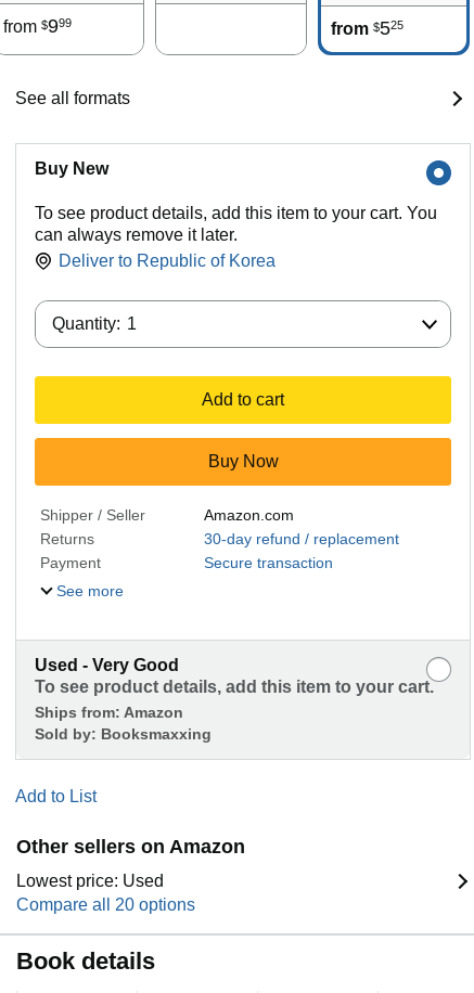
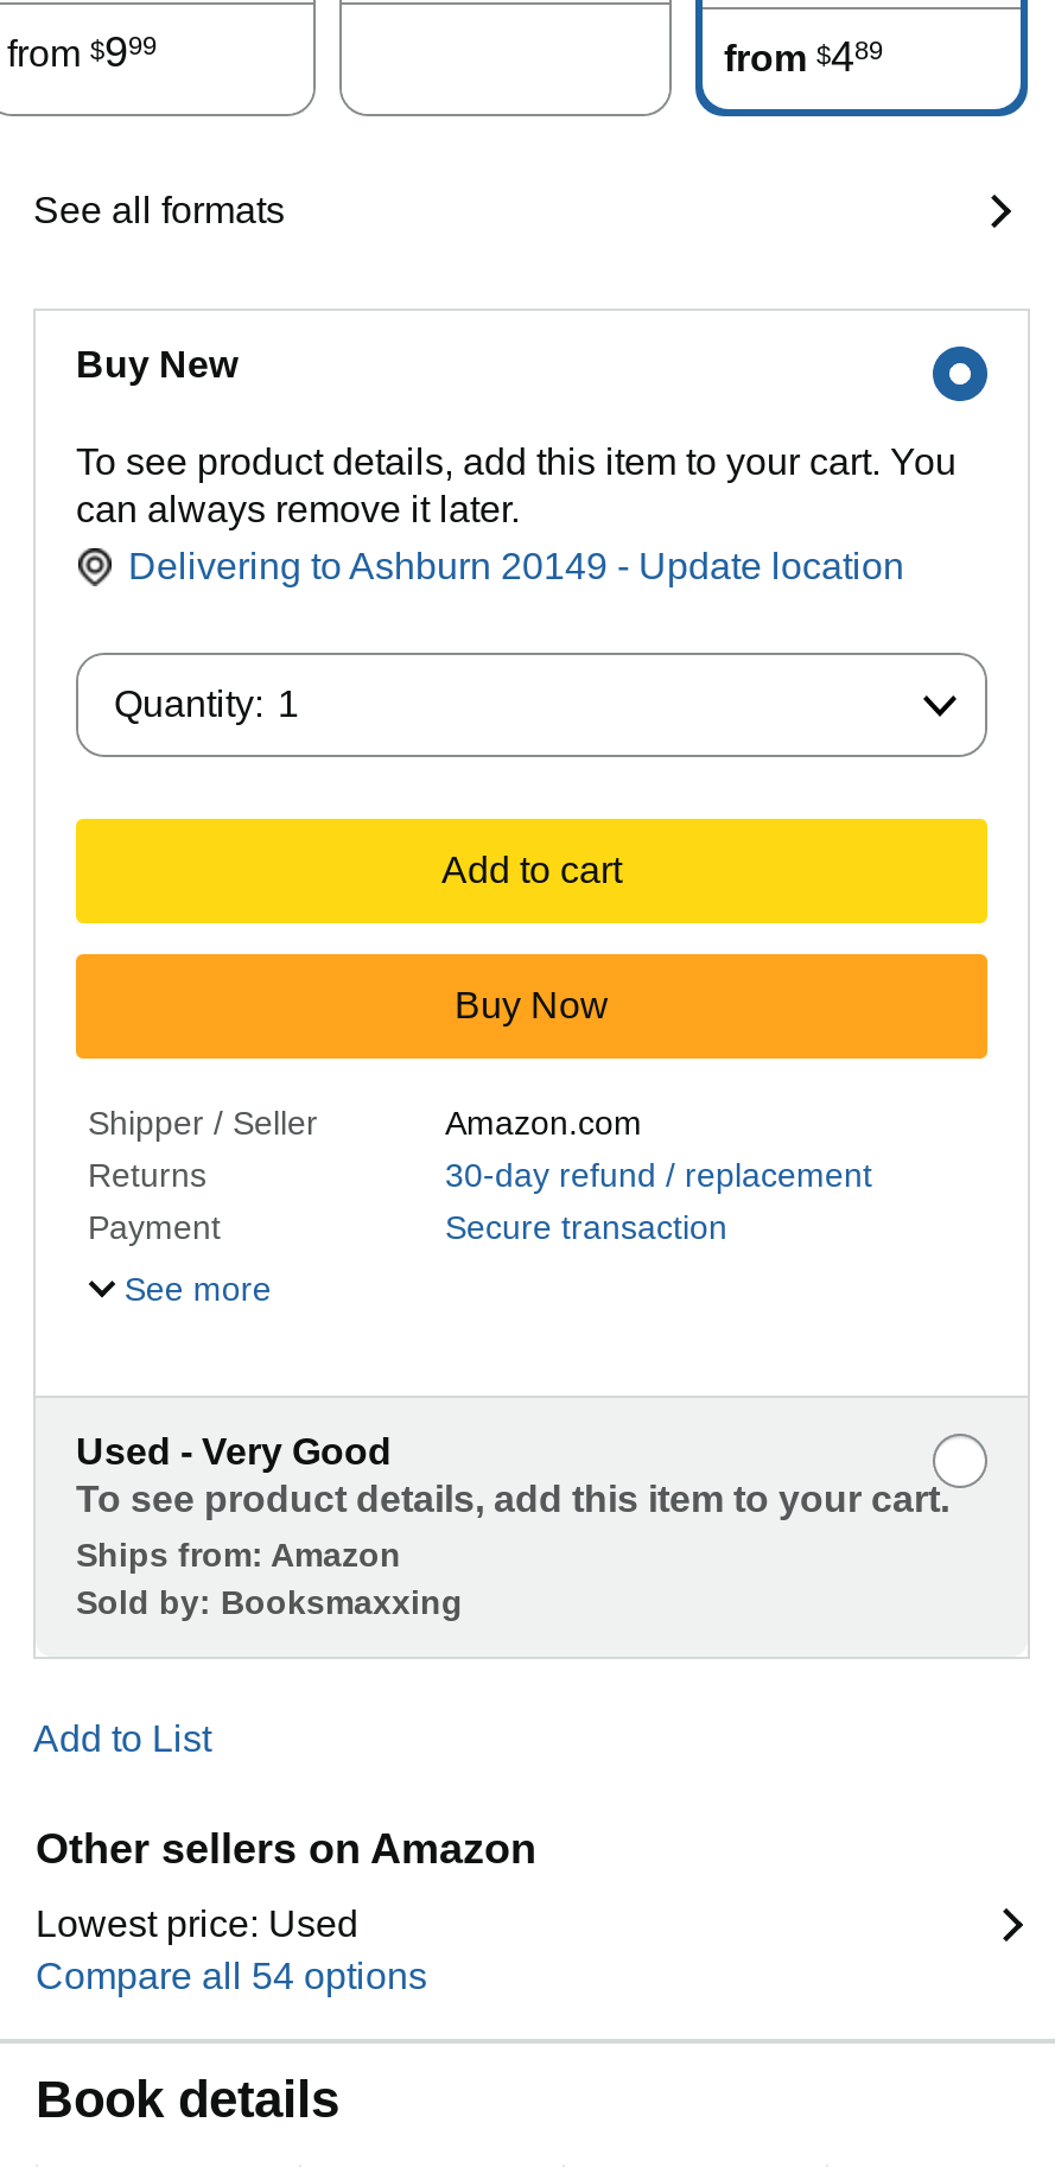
[331,17,403,39] from $525 -> [724,33,883,81] from $489
[59,252,276,270] Deliver to Republic of Korea -> [128,546,904,586] Delivering to Ashburn 20149 - Update location
[16,896,195,914] Compare all 20 options -> [36,1956,427,1997] Compare all 54 options

